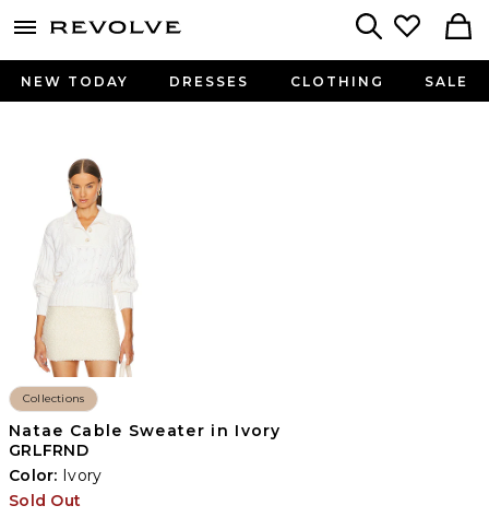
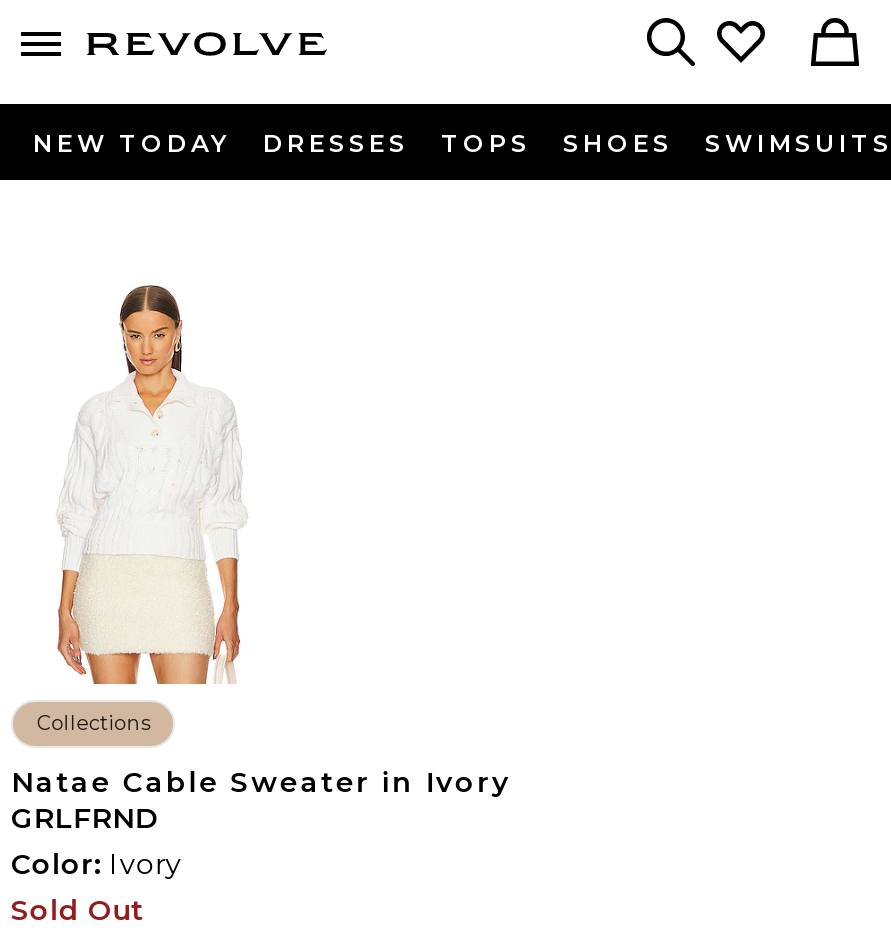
[290,73,468,90] CLOTHING | SALE -> [441,128,891,158] TOPS | SHOES | SWIMSUITS

